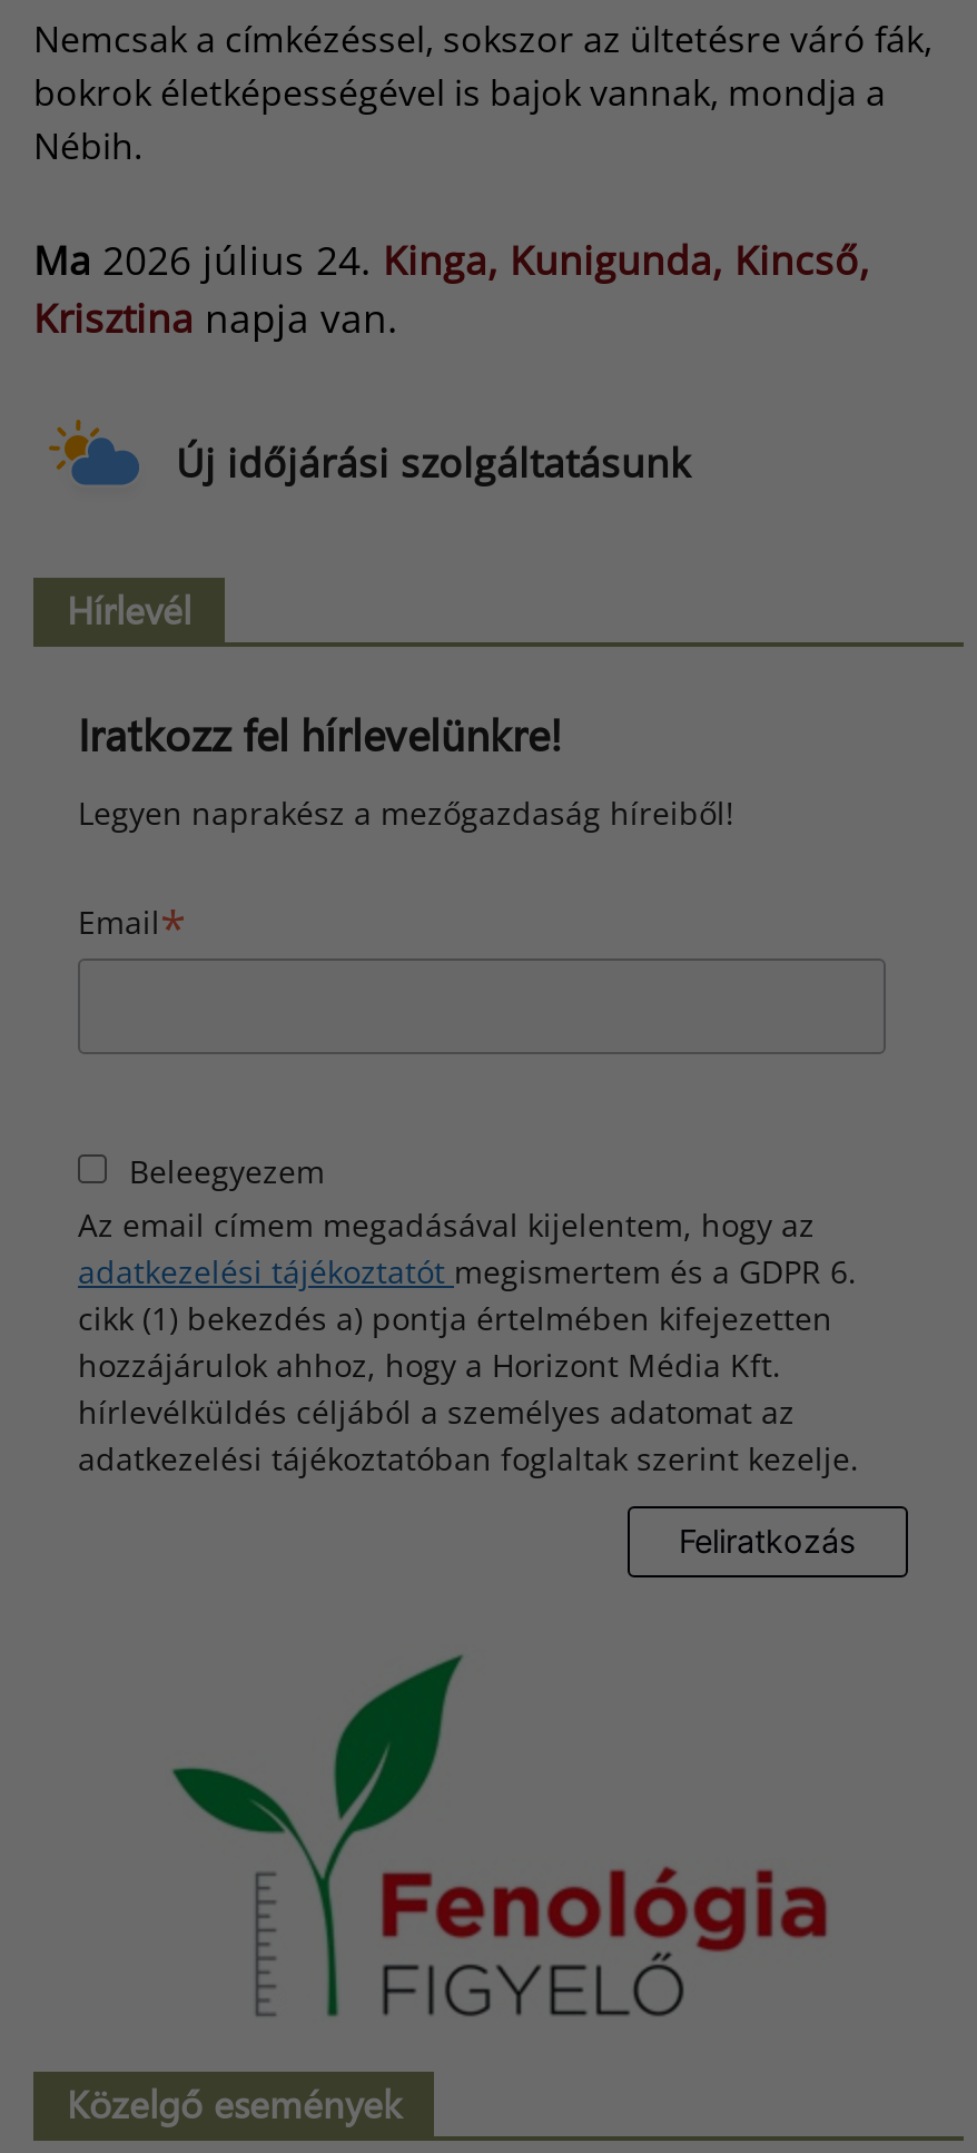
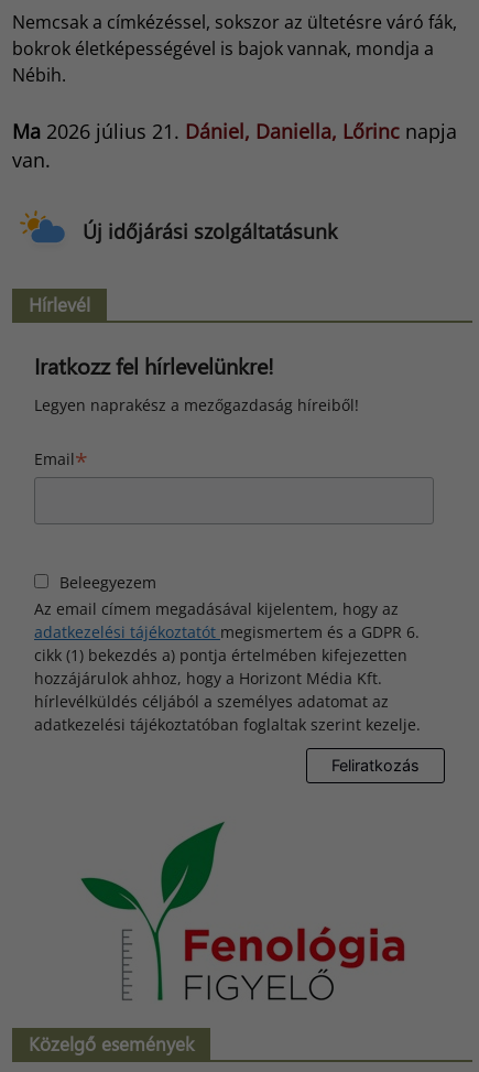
[33,234,870,345] Ma 2026 július 24. Kinga, Kunigunda, Kincső, | Krisztina napja van. -> [12,118,457,173] Ma 2026 július 21. Dániel, Daniella, Lőrinc napja | van.

